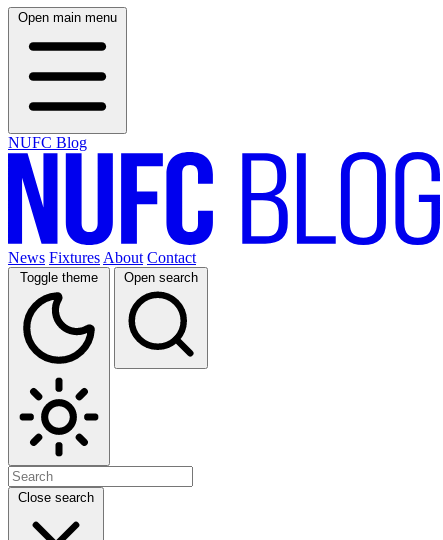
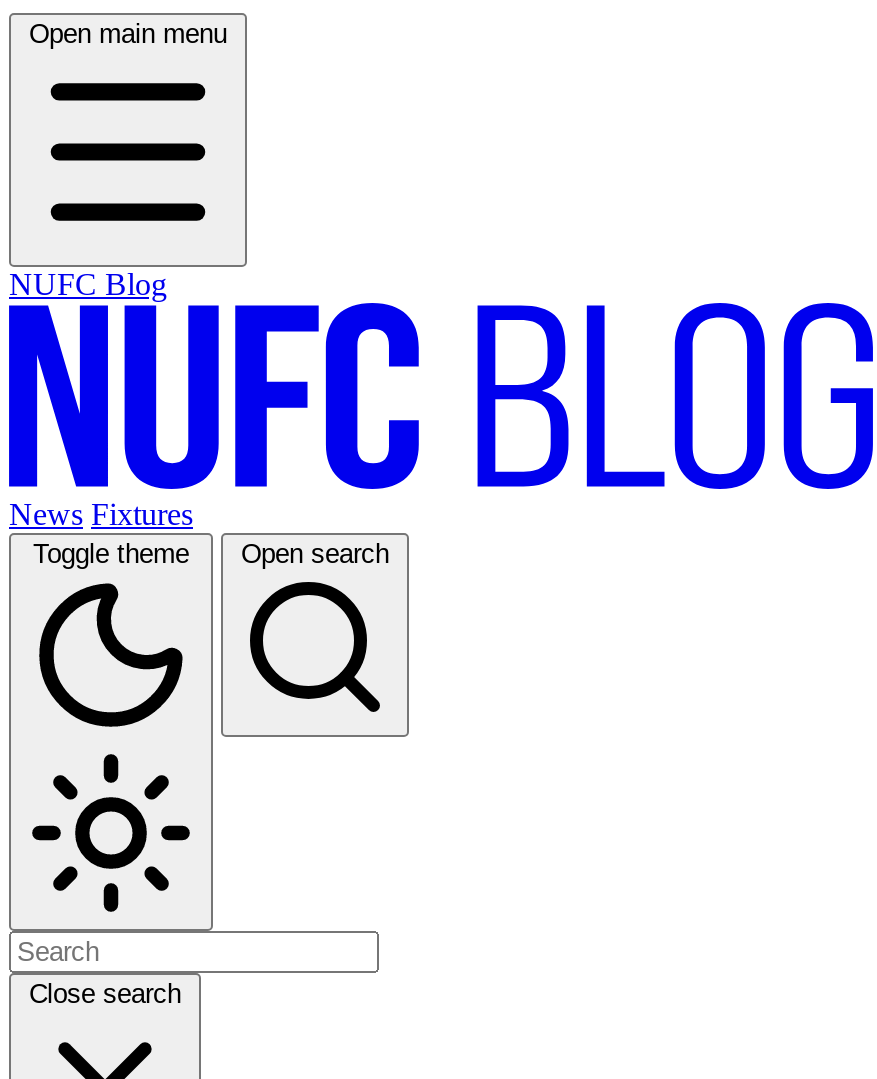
[8,249,196,266] News Fixtures About Contact -> [9,497,193,531] News Fixtures

